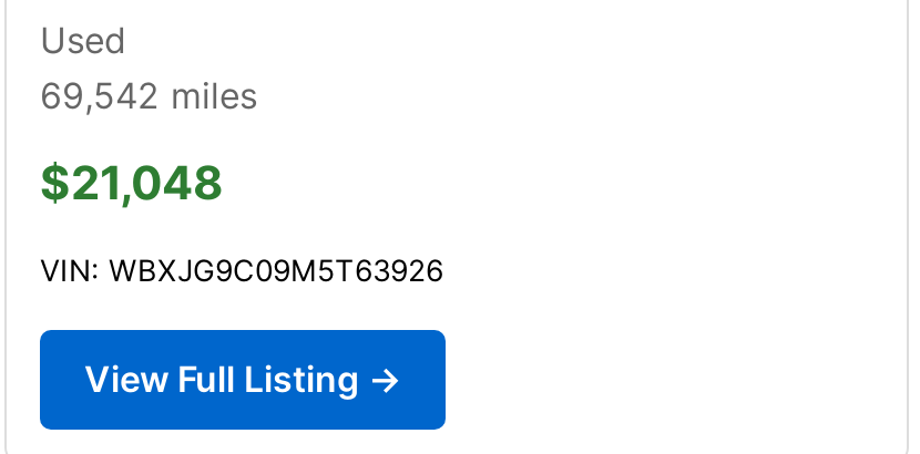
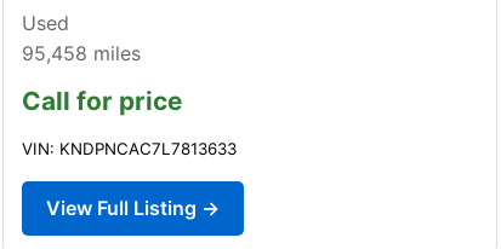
[40,73,257,117] 69,542 miles -> [22,41,141,65] 95,458 miles
[40,155,224,210] $21,048 -> [22,86,182,116] Call for price
[40,252,443,288] VIN: WBXJG9C09M5T63926 -> [22,139,237,158] VIN: KNDPNCAC7L7813633

